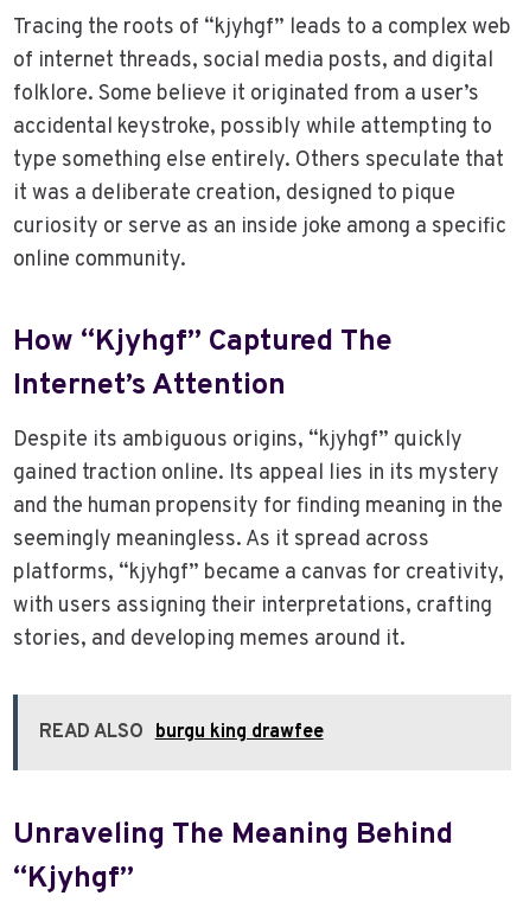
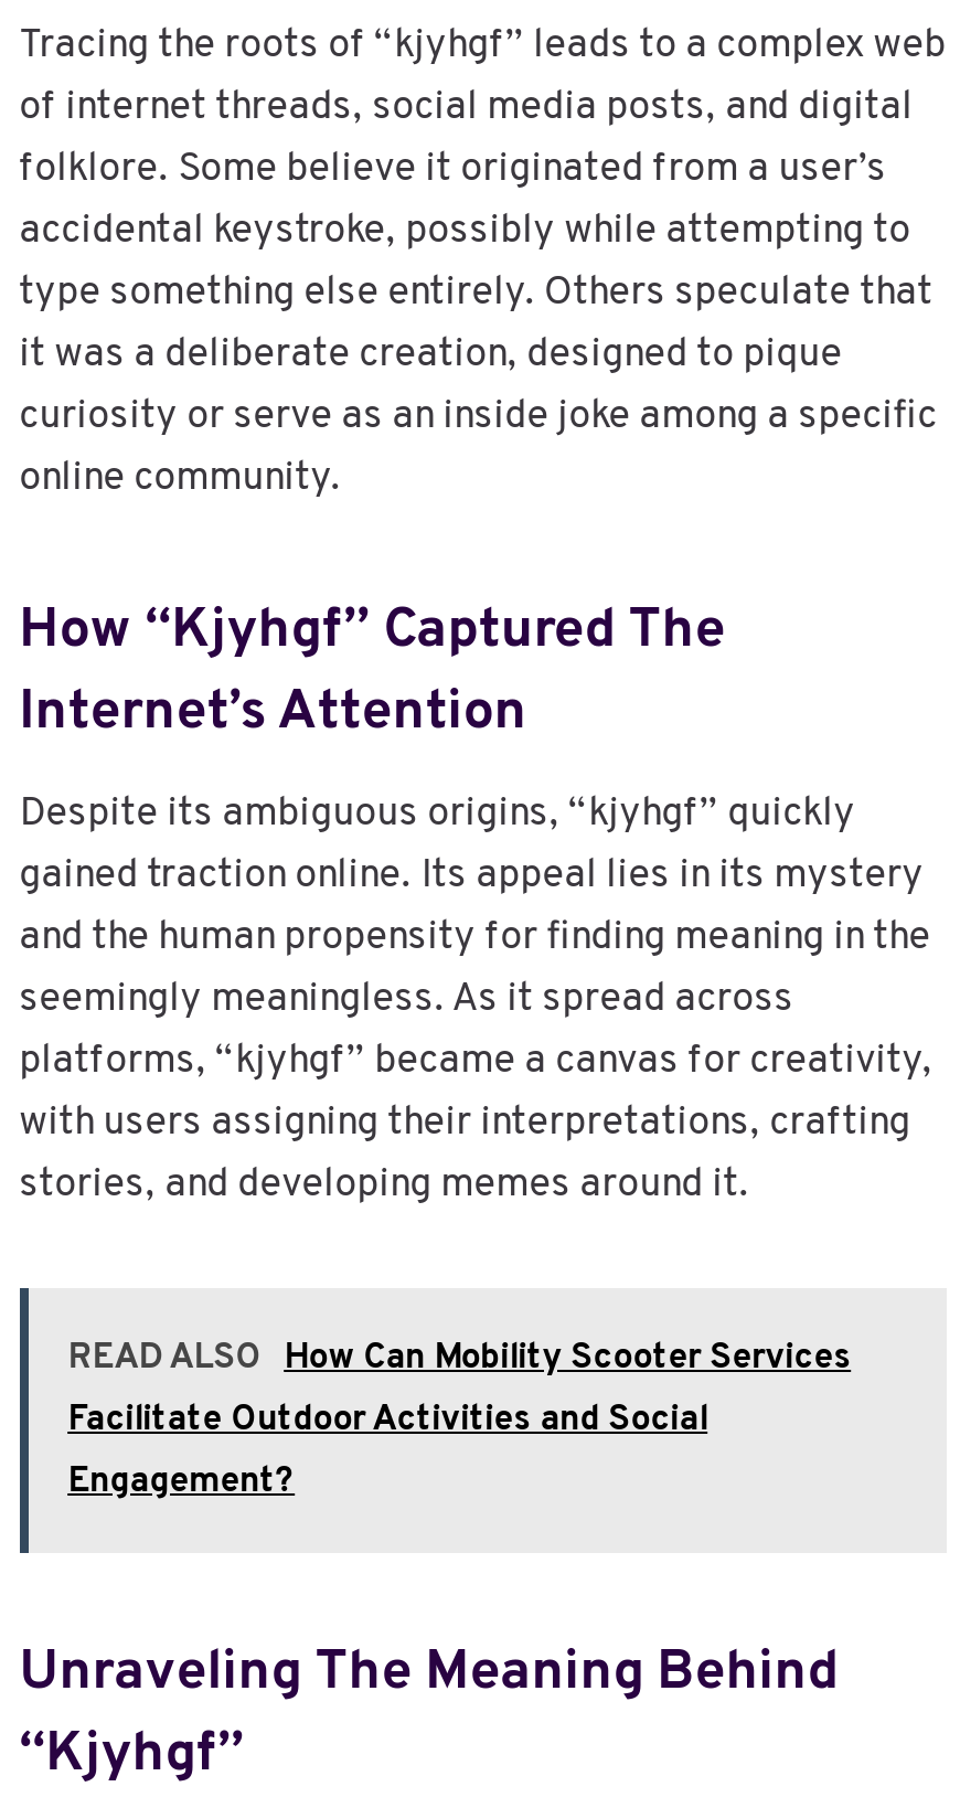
[39,720,323,744] READ ALSO burgu king drawfee -> [68,1336,851,1504] READ ALSO How Can Mobility Scooter Services | Facilitate Outdoor Activities and Social | Engagement?

